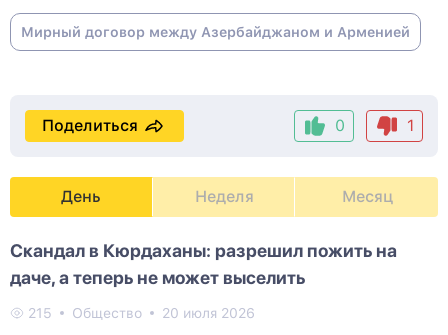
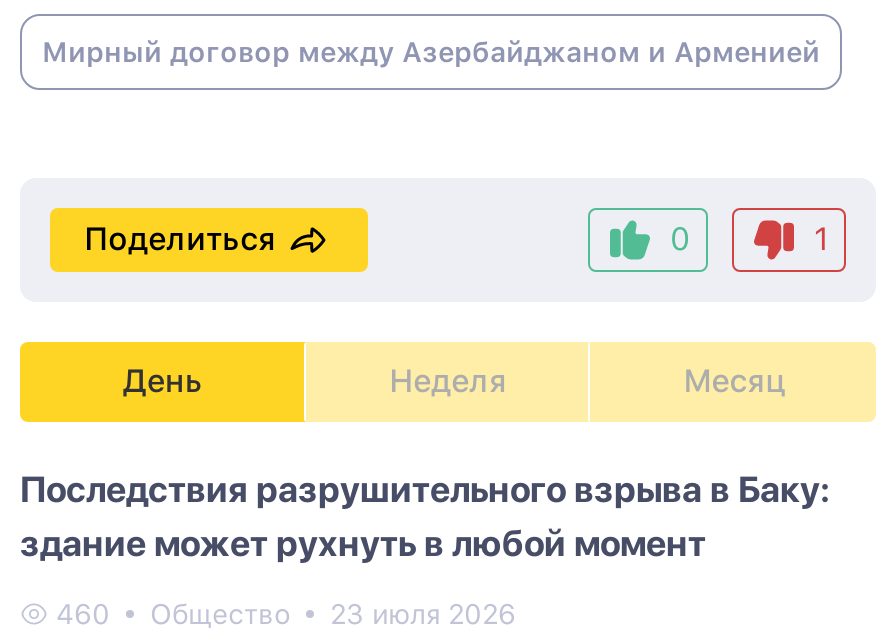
[10,240,397,288] Скандал в Кюрдаханы: разрешил пожить на | даче, а теперь не может выселить -> [20,469,830,565] Последствия разрушительного взрыва в Баку: | здание может рухнуть в любой момент
[24,305,56,321] 215 -> [48,599,118,631] 460
[162,305,255,321] 20 июля 2026 -> [330,599,516,631] 23 июля 2026

